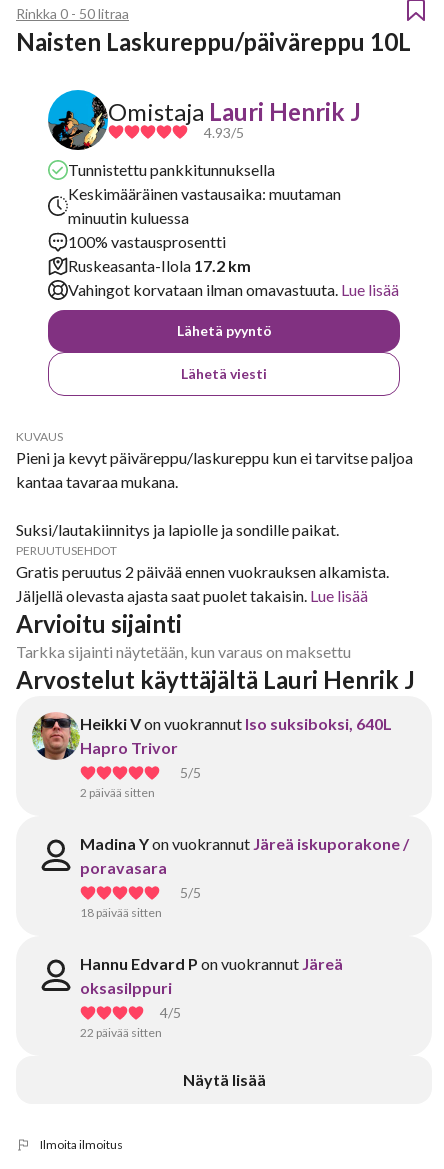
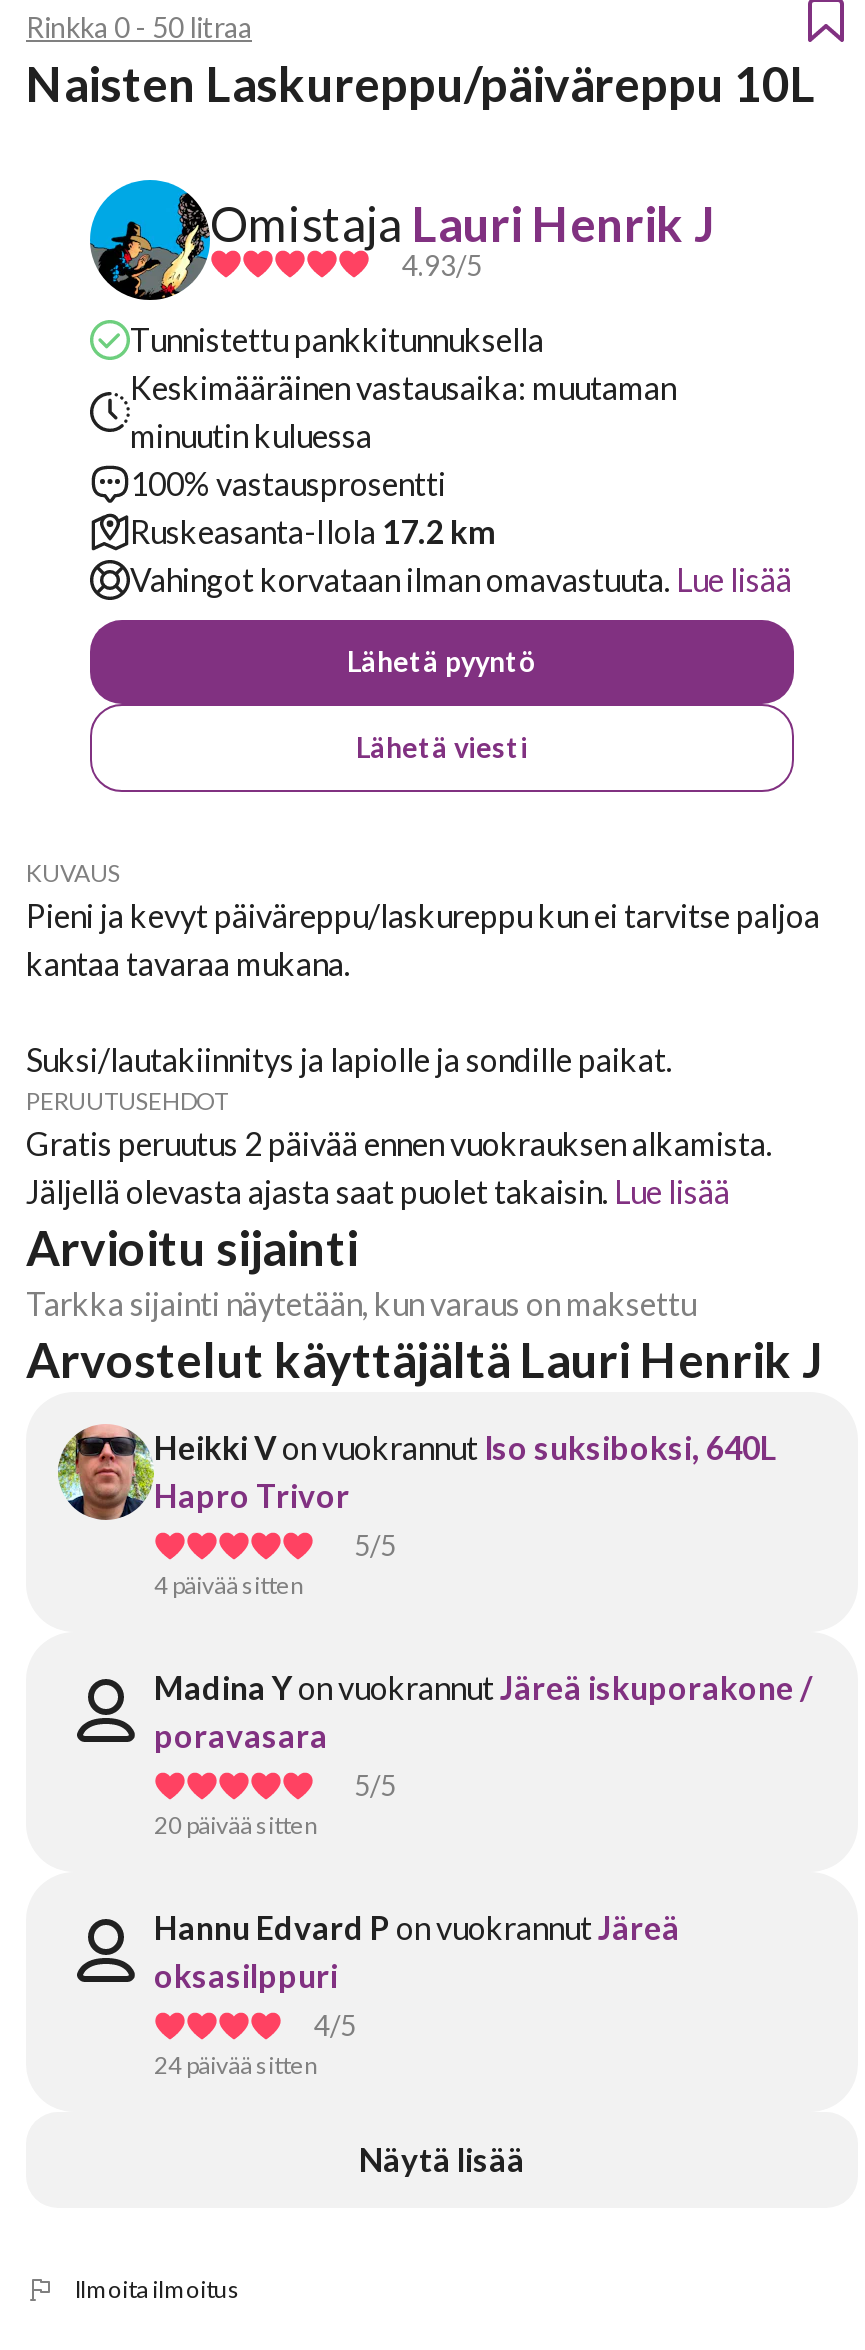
[80,785,155,800] 2 päivää sitten -> [154,1570,304,1600] 4 päivää sitten
[80,905,162,920] 18 päivää sitten -> [154,1810,318,1840] 20 päivää sitten
[80,1025,162,1040] 22 päivää sitten -> [154,2050,318,2080] 24 päivää sitten

